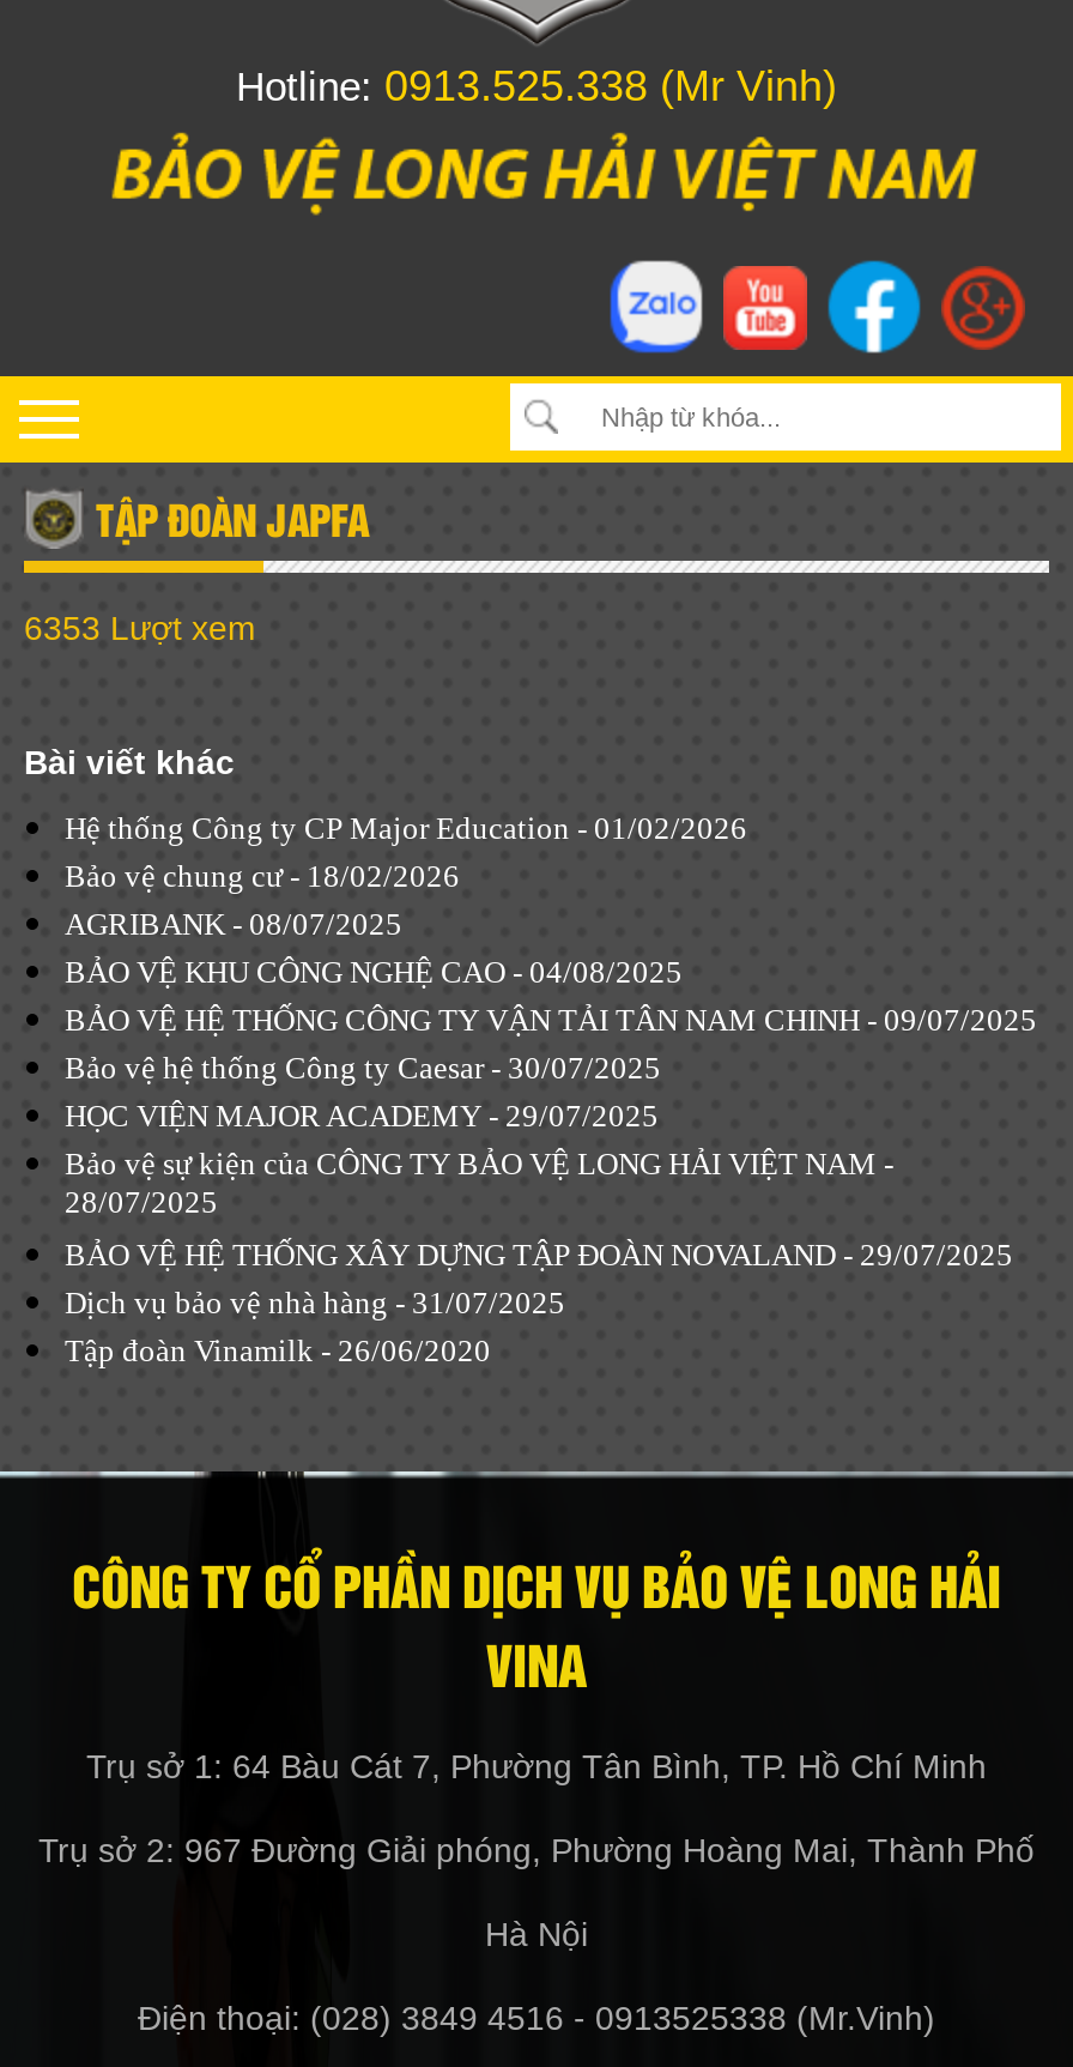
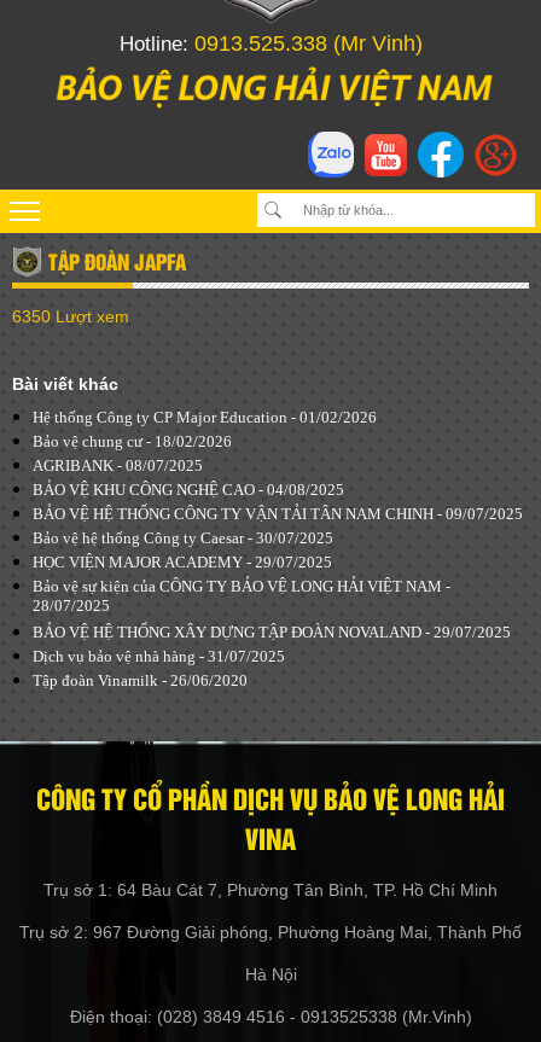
[24,609,256,648] 6353 Lượt xem -> [12,307,129,326] 6350 Lượt xem

